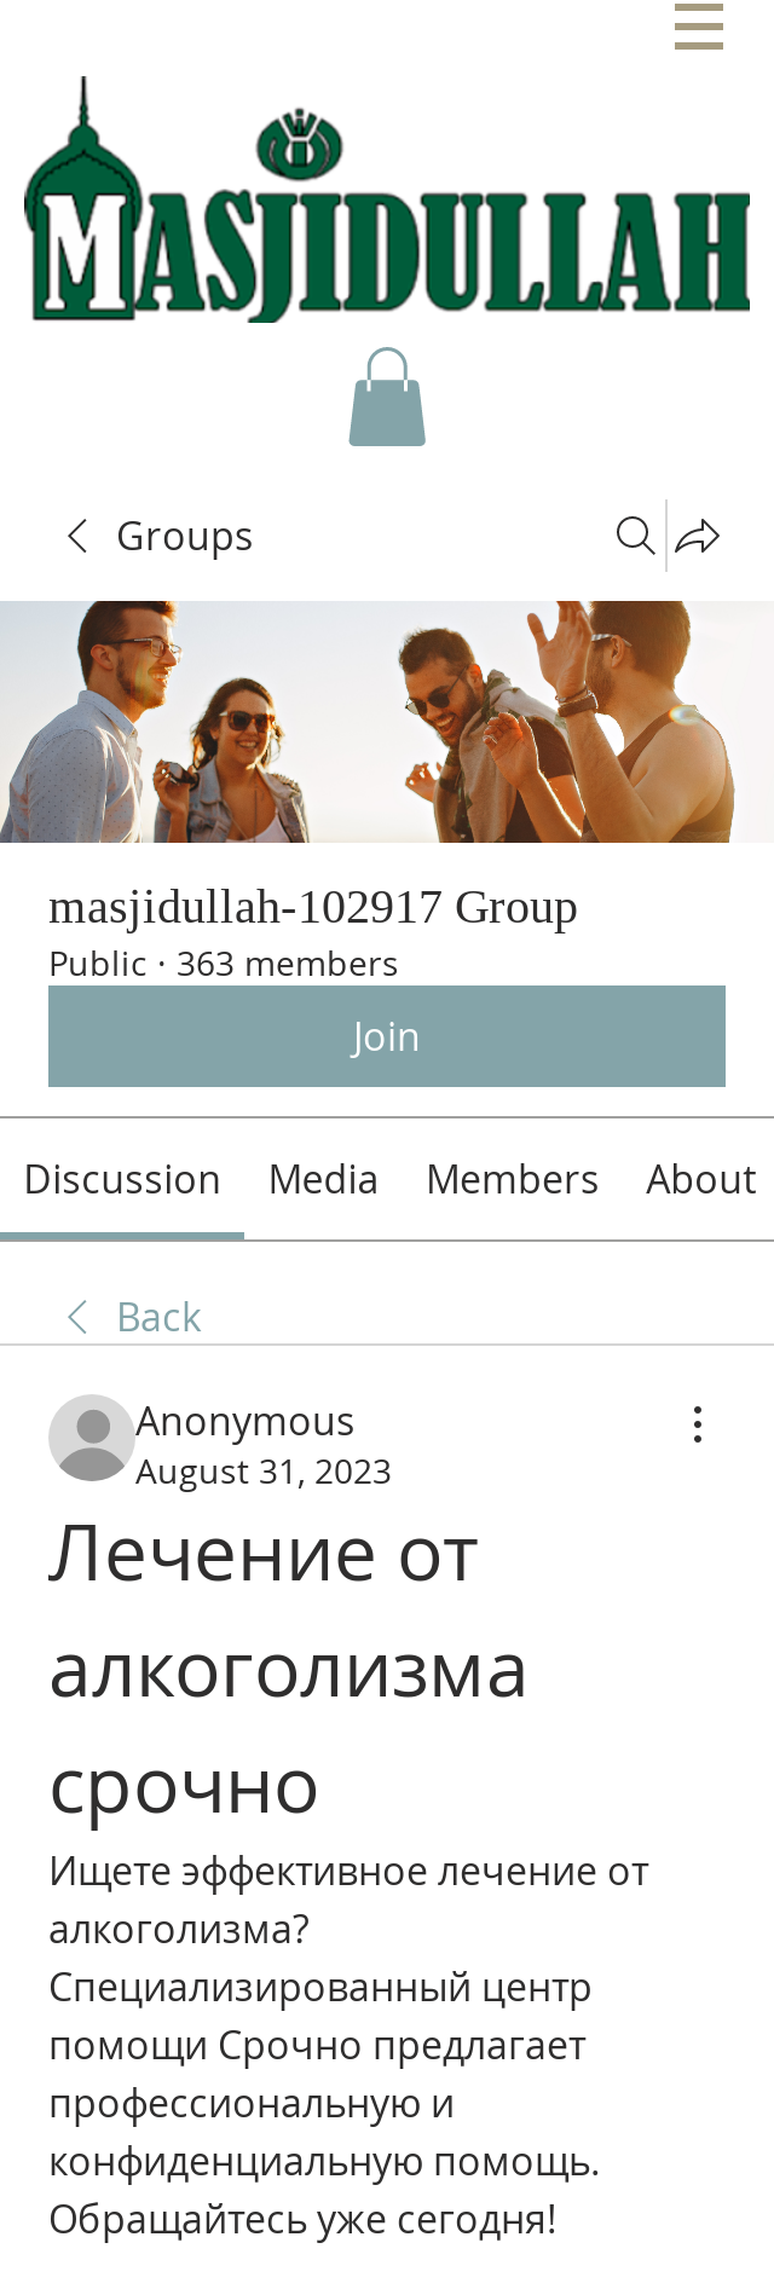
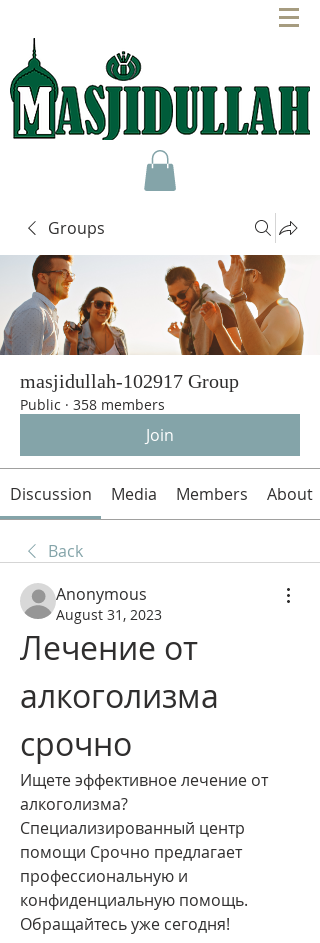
[48,939,399,985] Public · 363 members -> [20,395,165,414] Public · 358 members

